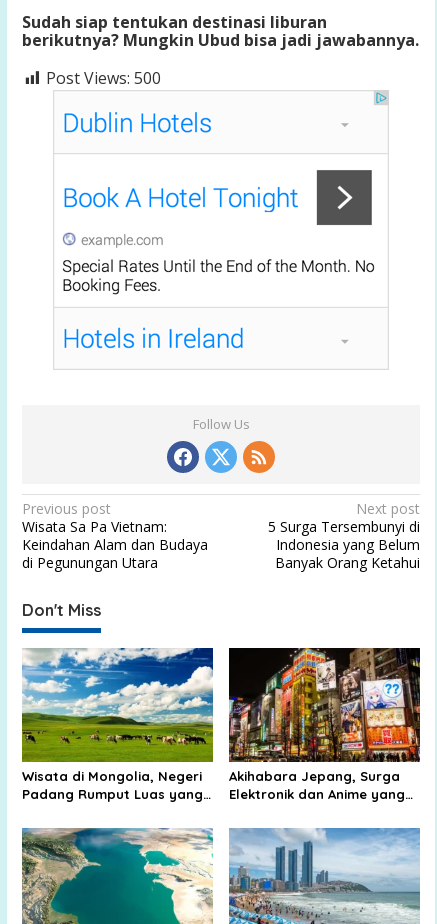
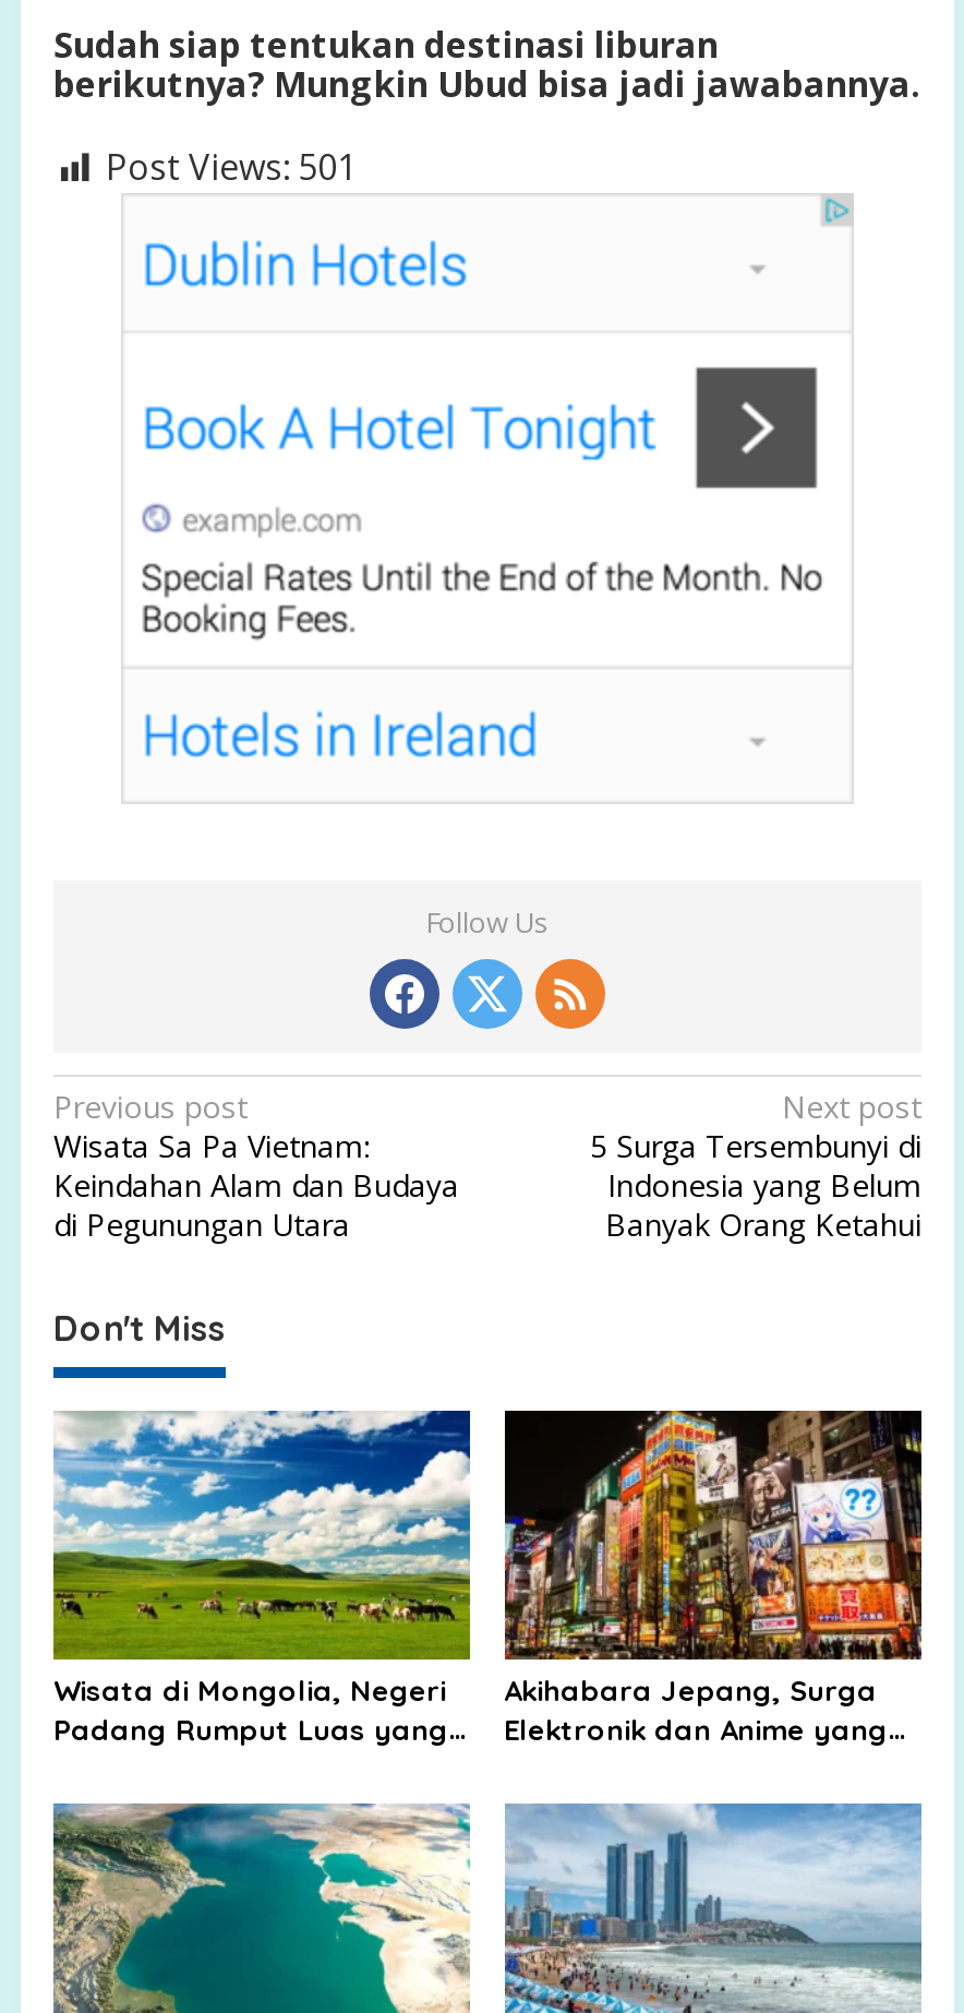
[46,67,161,89] Post Views: 500 -> [106,144,357,192] Post Views: 501

